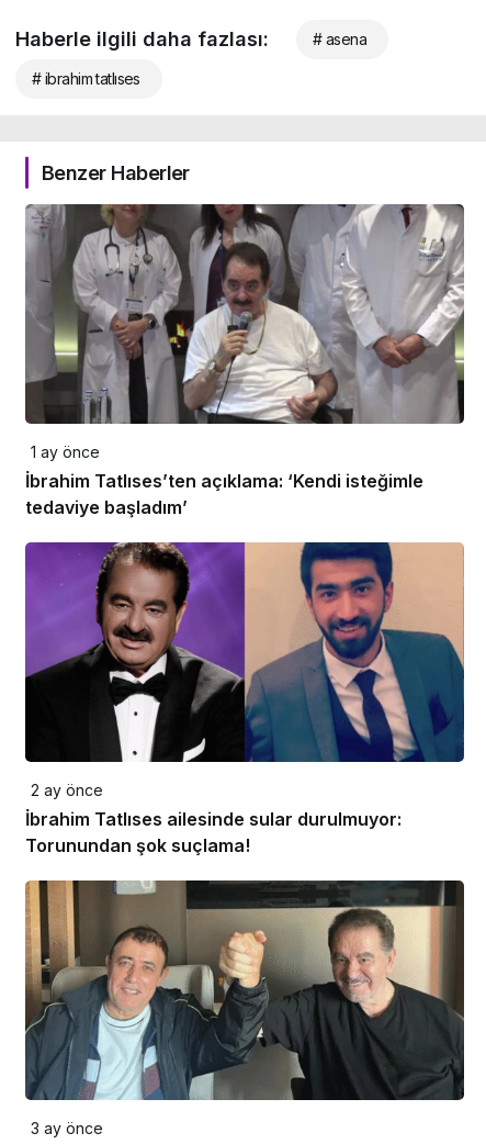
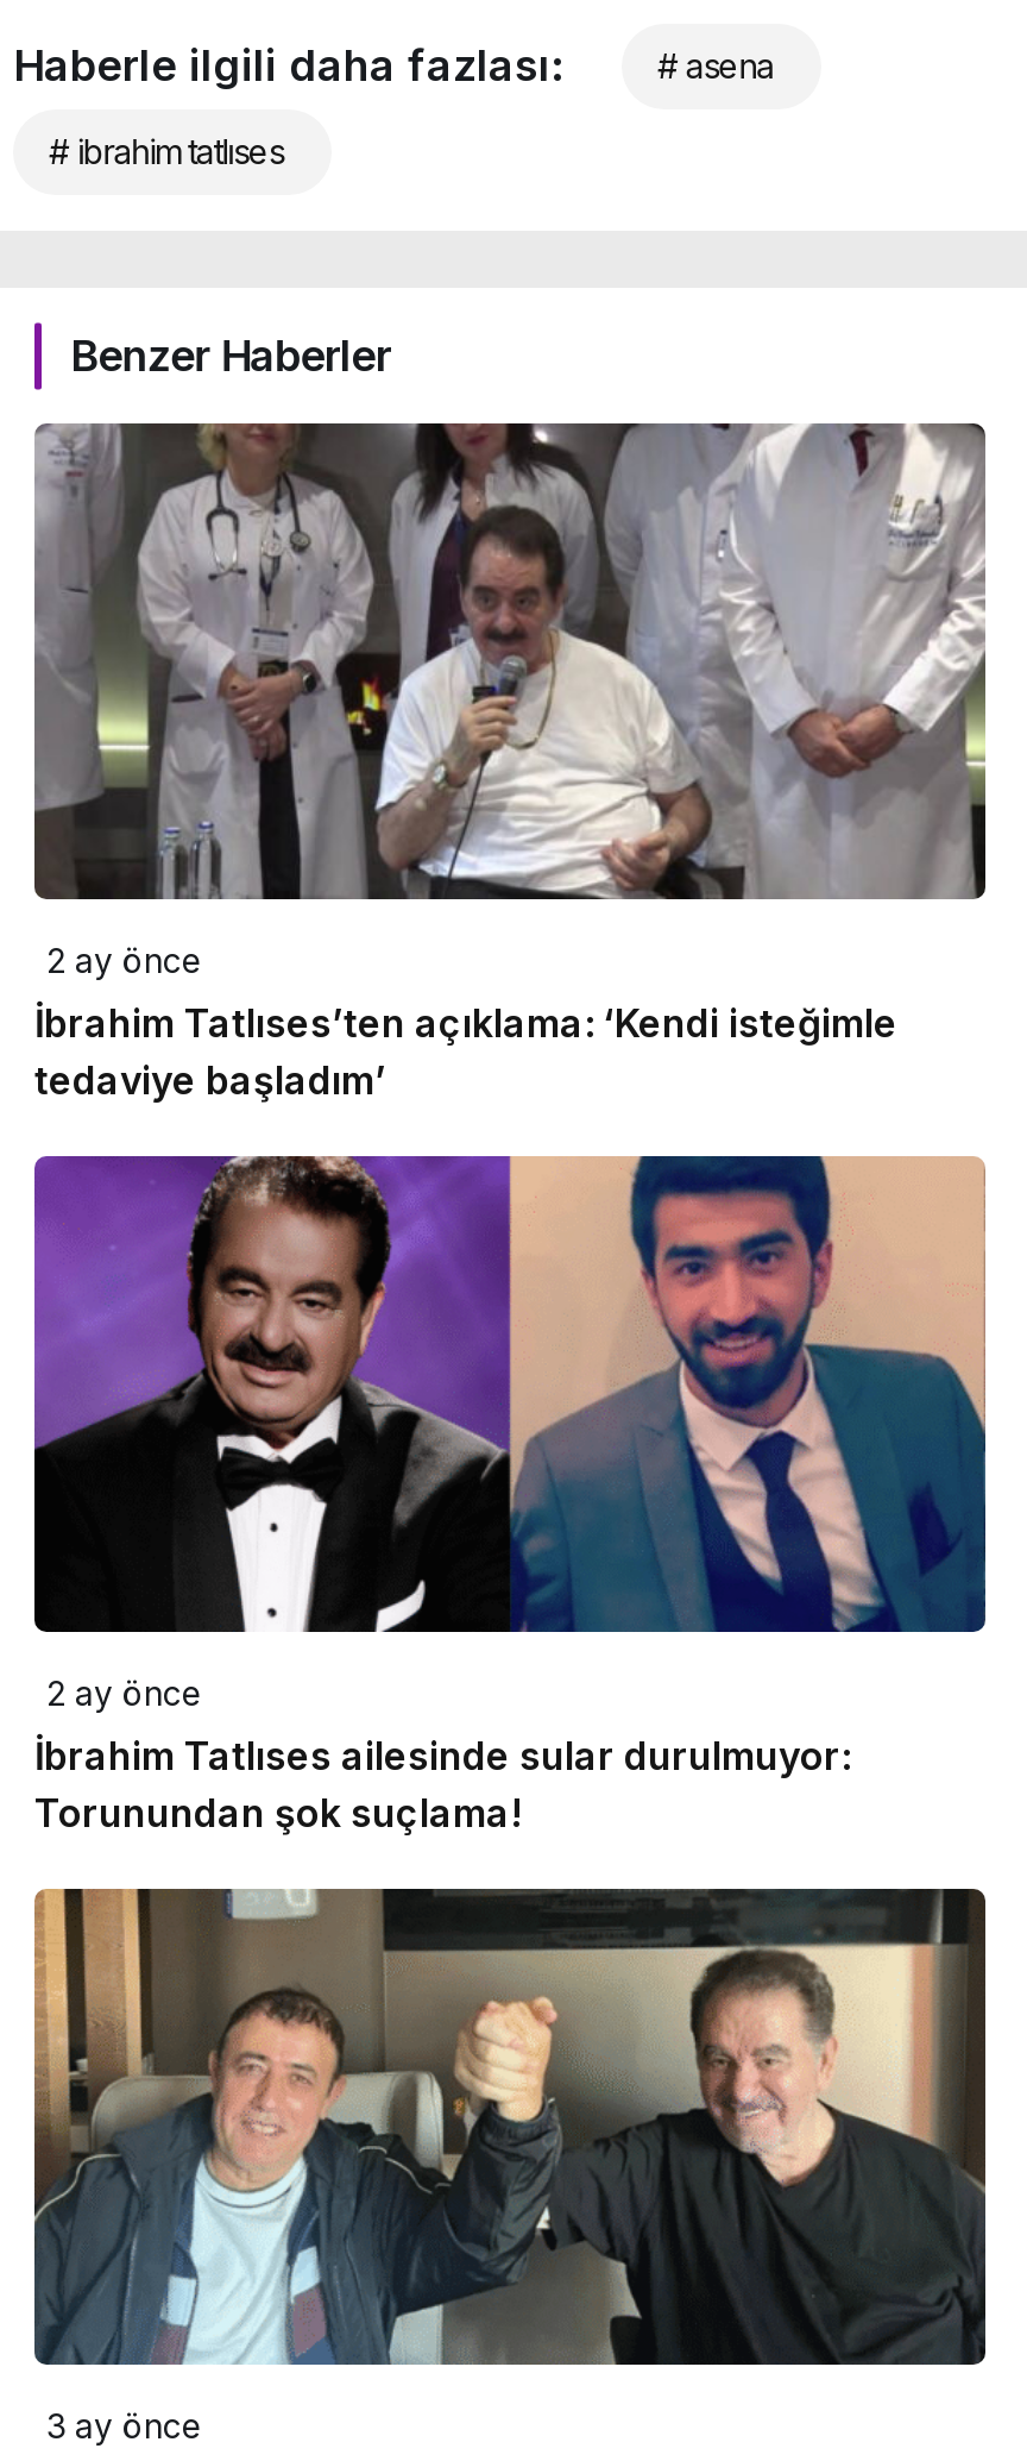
[31,442,100,461] 1 ay önce -> [46,941,203,981] 2 ay önce

